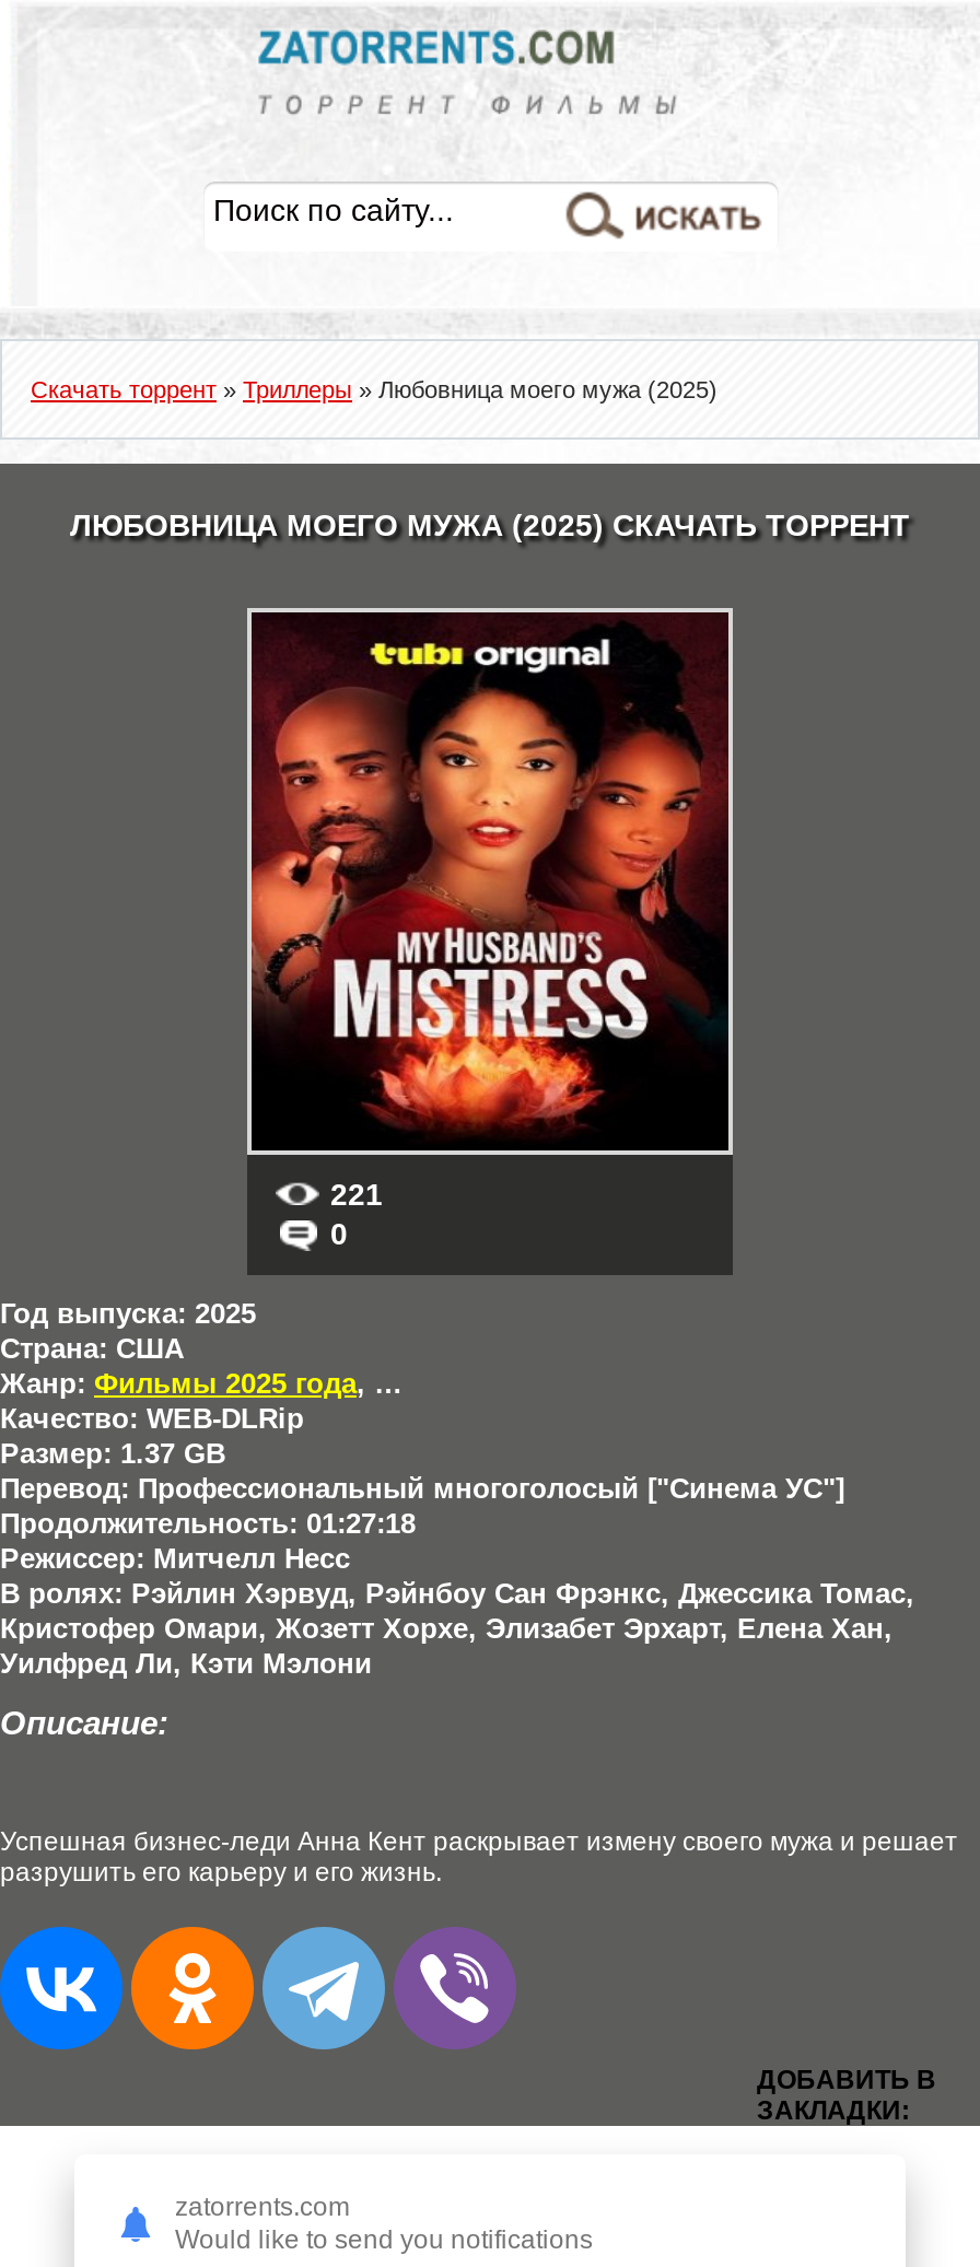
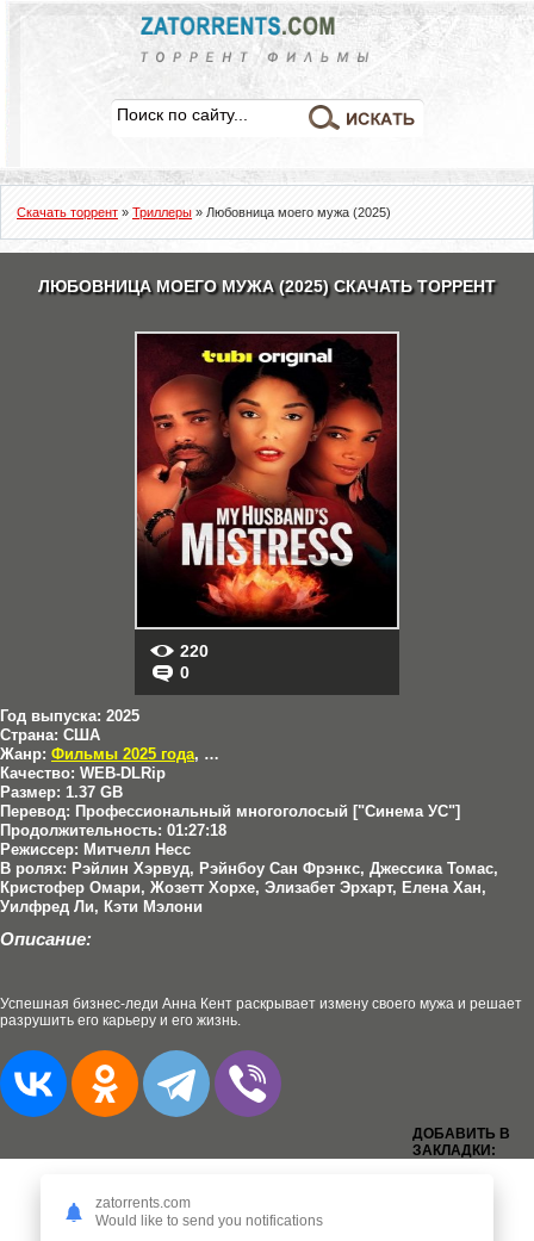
[330,1177,383,1212] 221 -> [180,641,209,660] 220

